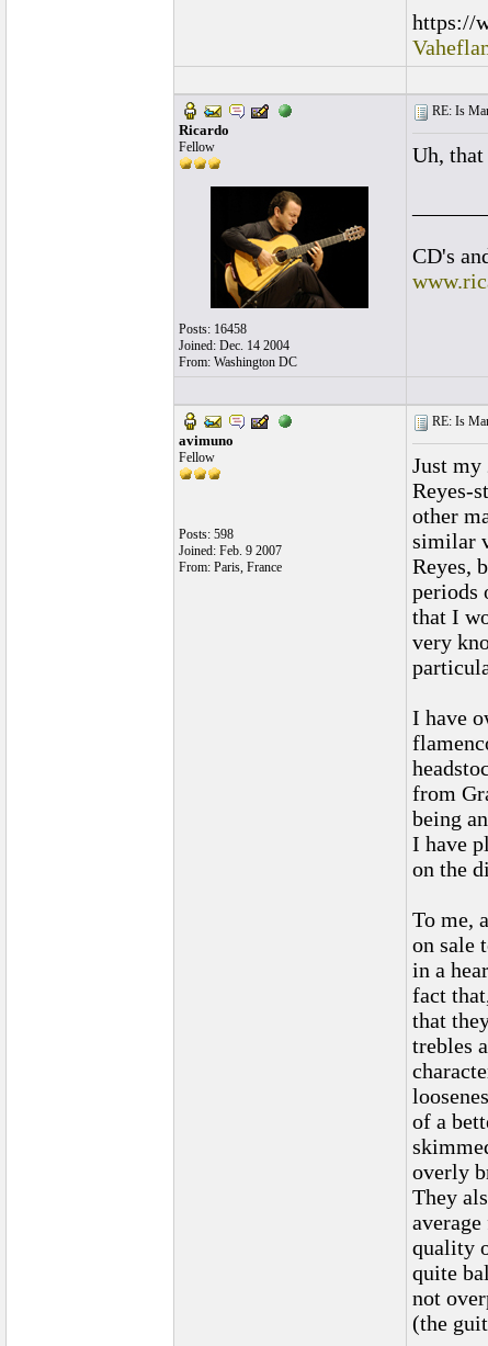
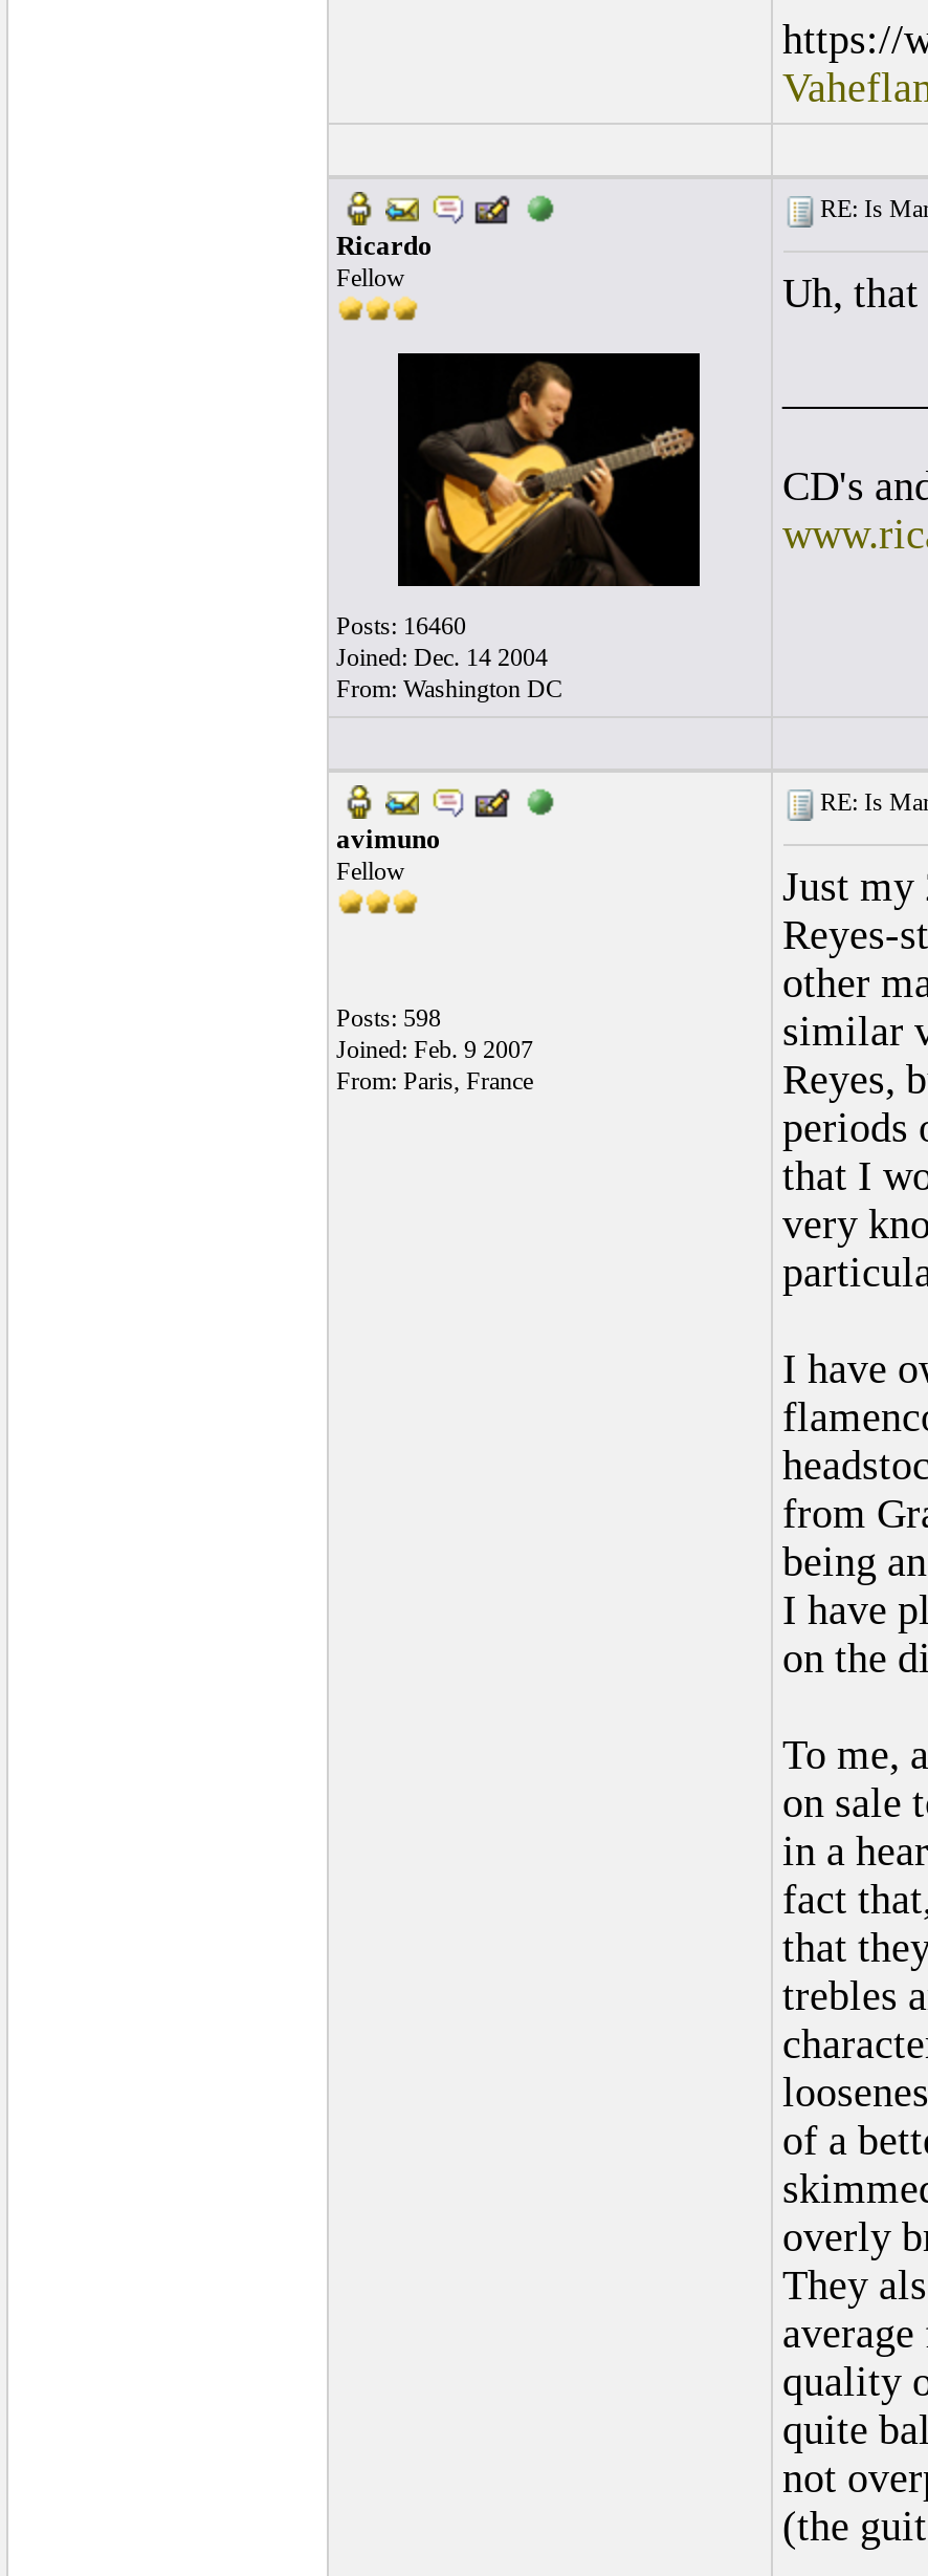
[178,321,246,337] Posts: 16458 -> [336,611,466,641] Posts: 16460

